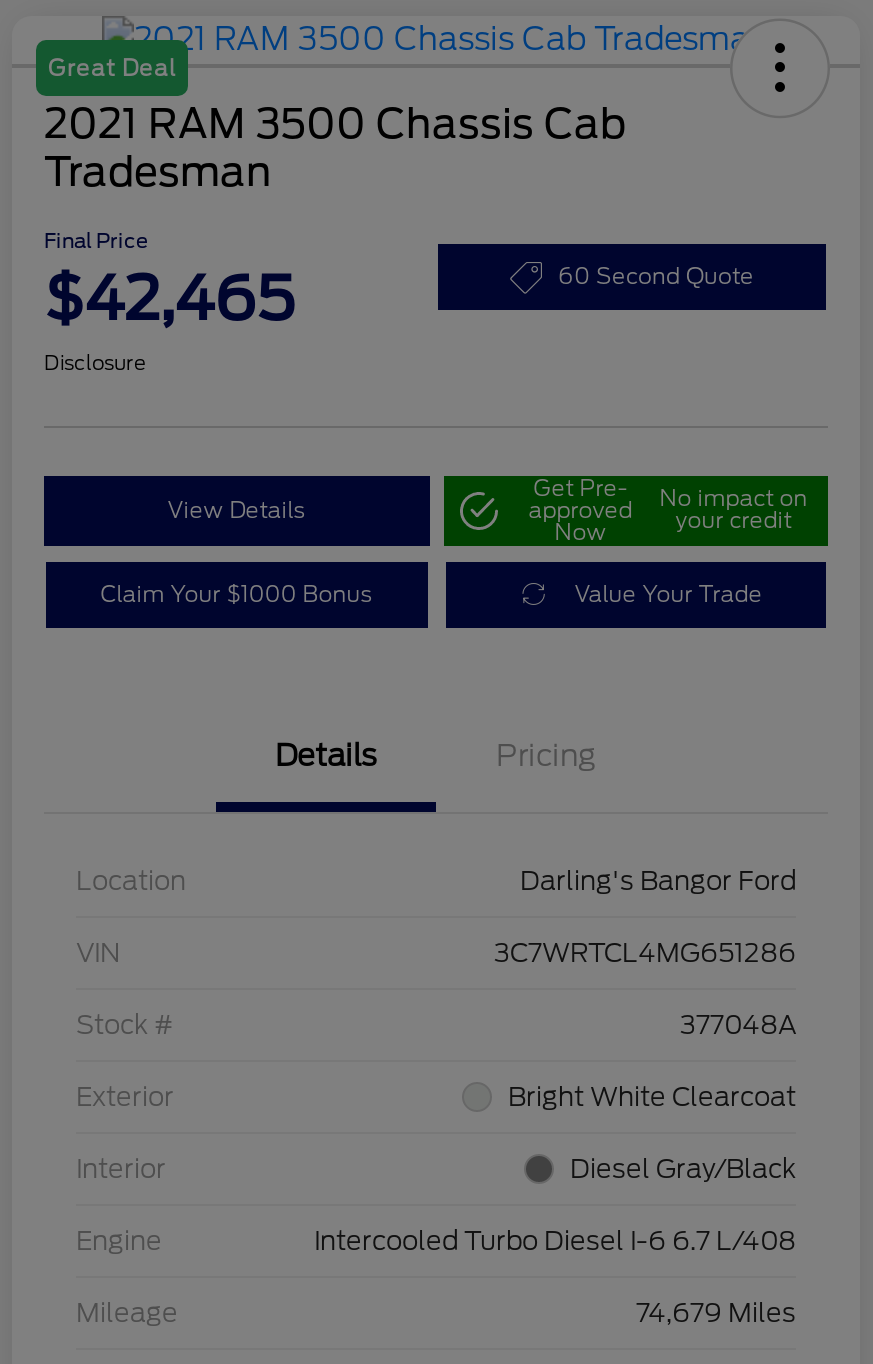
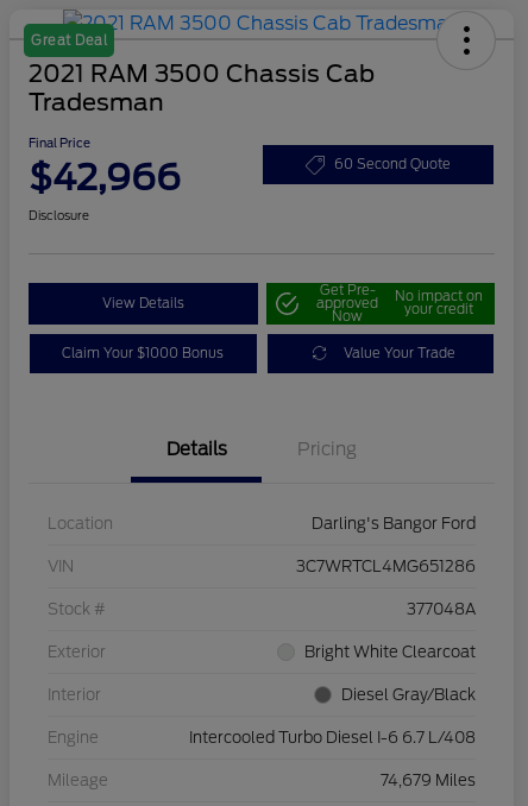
[44,262,294,334] $42,465 -> [29,155,181,198] $42,966

